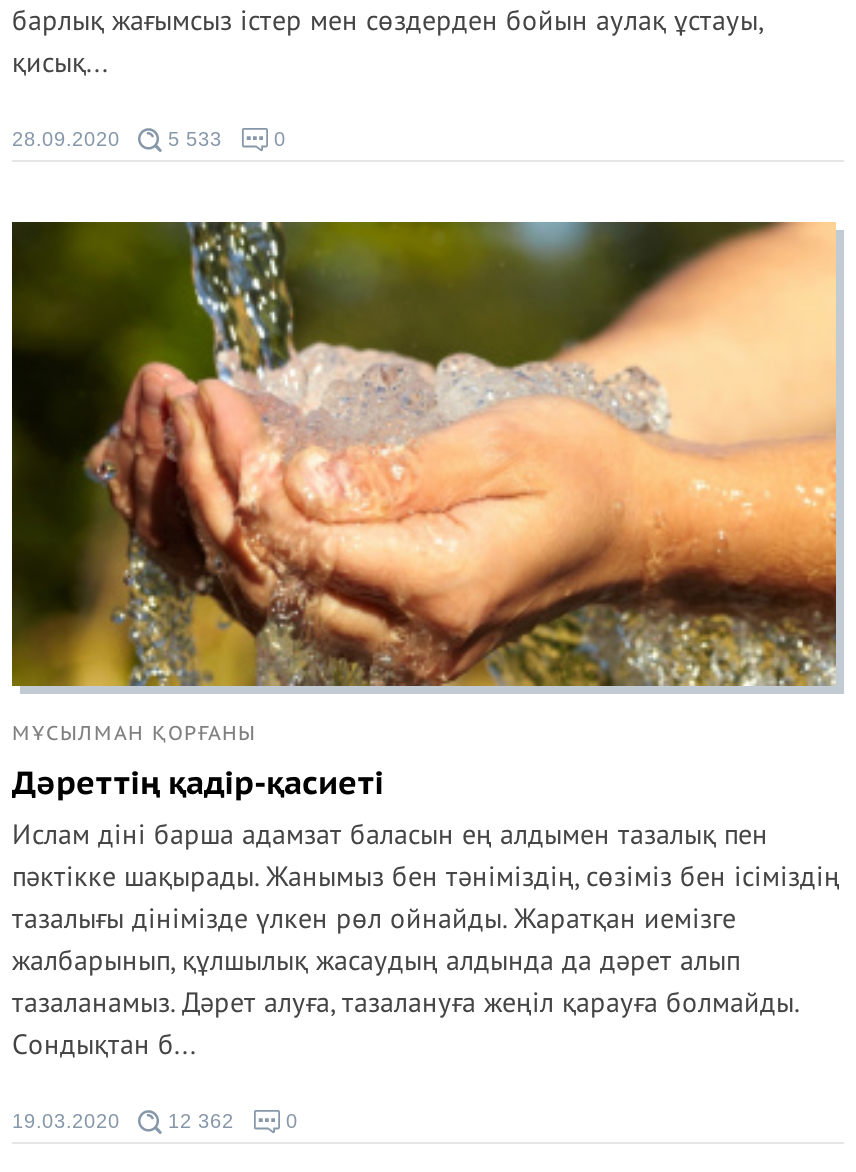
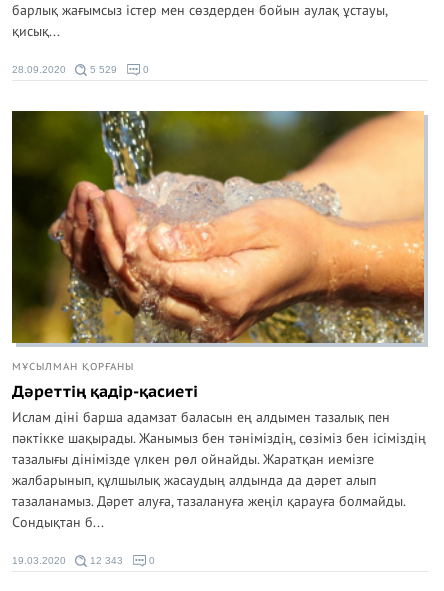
[12,128,222,150] 28.09.2020 5 533 -> [12,64,117,75] 28.09.2020 5 529
[12,1109,234,1131] 19.03.2020 12 362 -> [12,555,123,566] 19.03.2020 12 343

